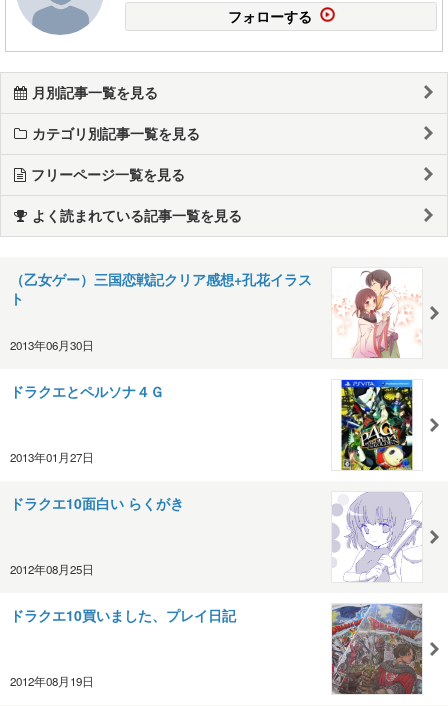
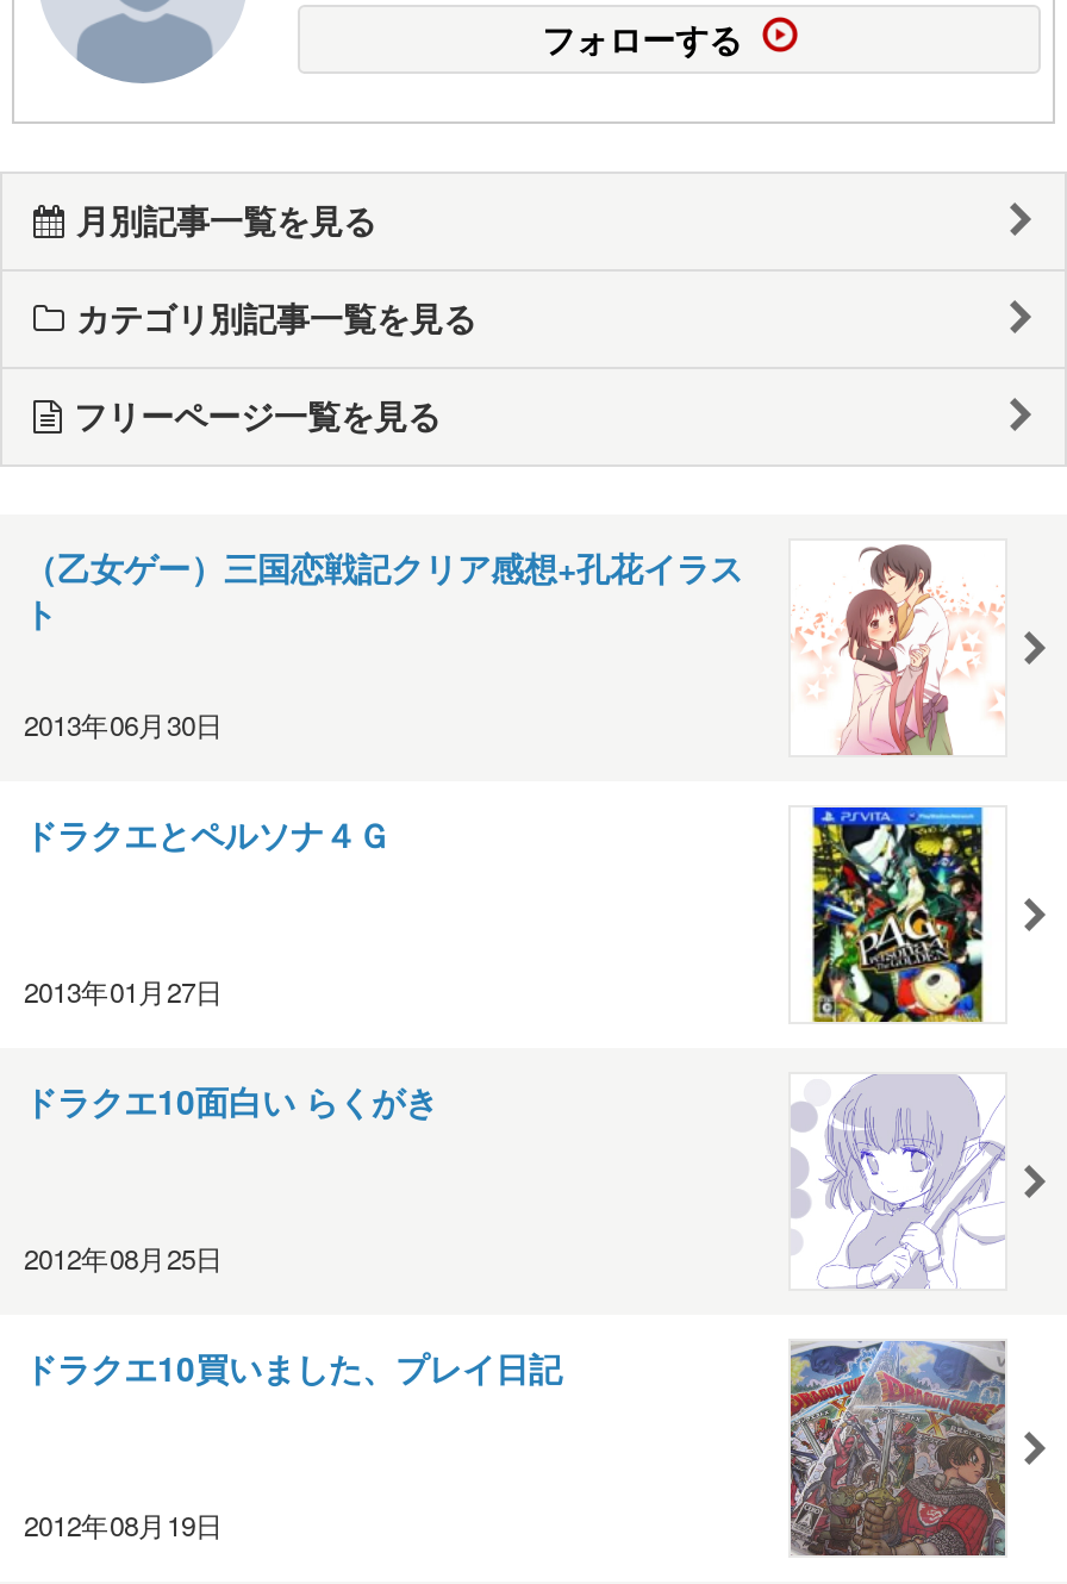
[32,204,242,224] よく読まれている記事一覧を見る -> none

